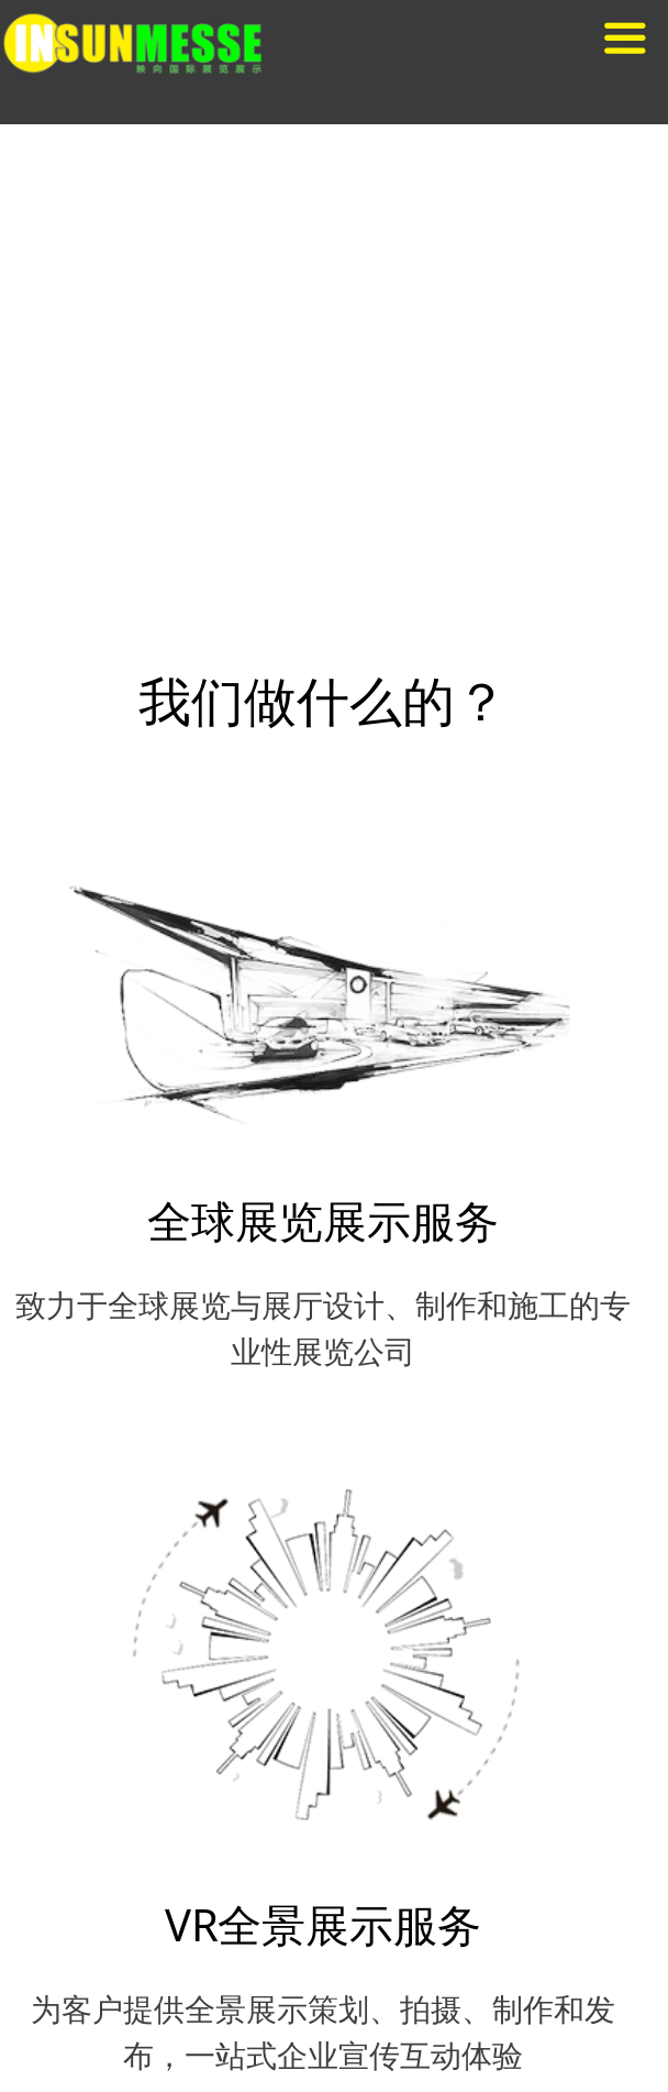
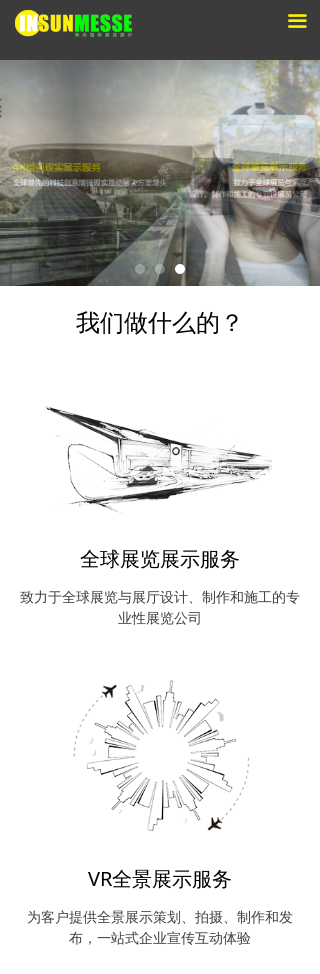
none -> [3,60,317,287] [image]

